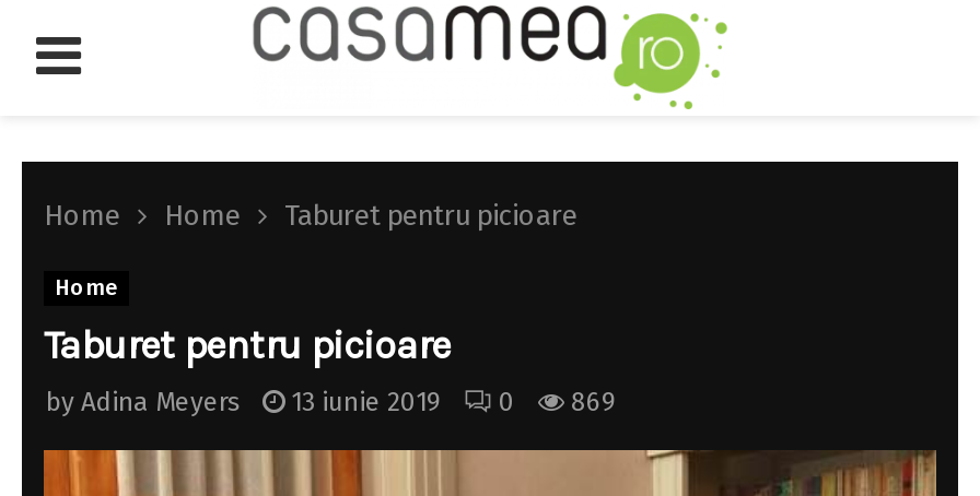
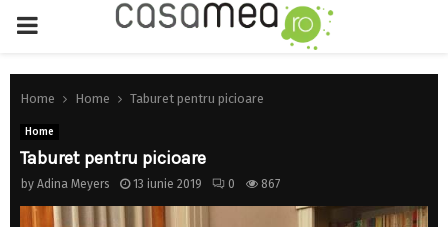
[46,387,617,417] by Adina Meyers 13 iunie 2019 0 869 -> [21,177,280,191] by Adina Meyers 13 iunie 2019 0 867

